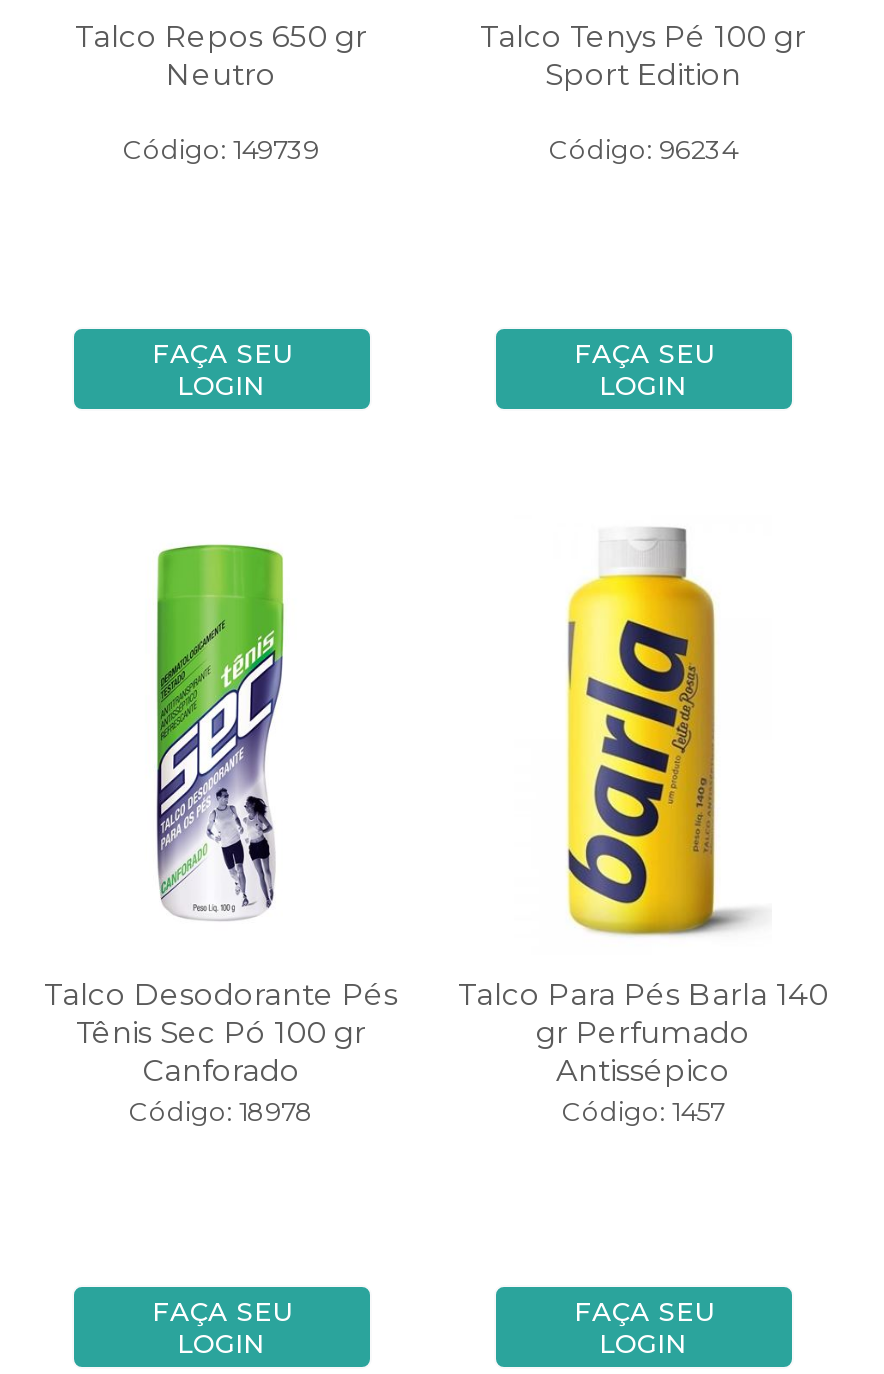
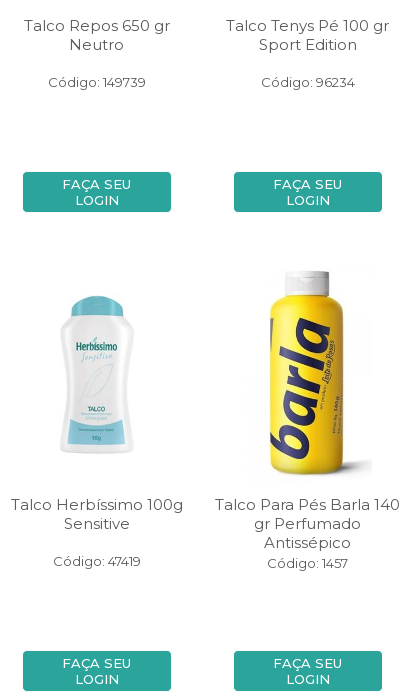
[44,543,398,1127] [image] | Talco Desodorante Pés | Tênis Sec Pó 100 gr | Canforado | Código: 18978 -> [10,280,182,569] [image] | Talco Herbíssimo 100g | Sensitive | Código: 47419

